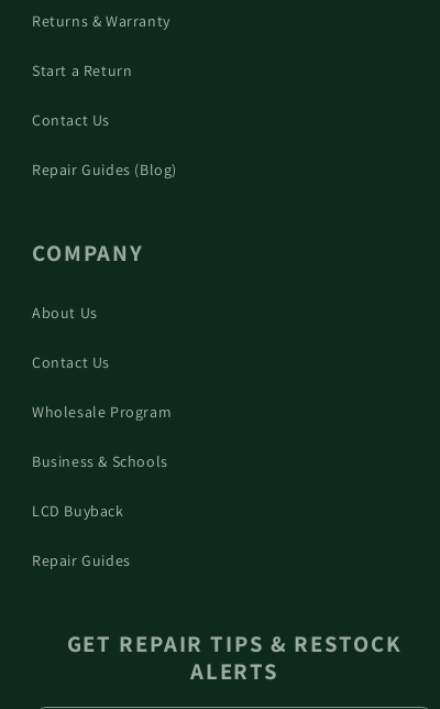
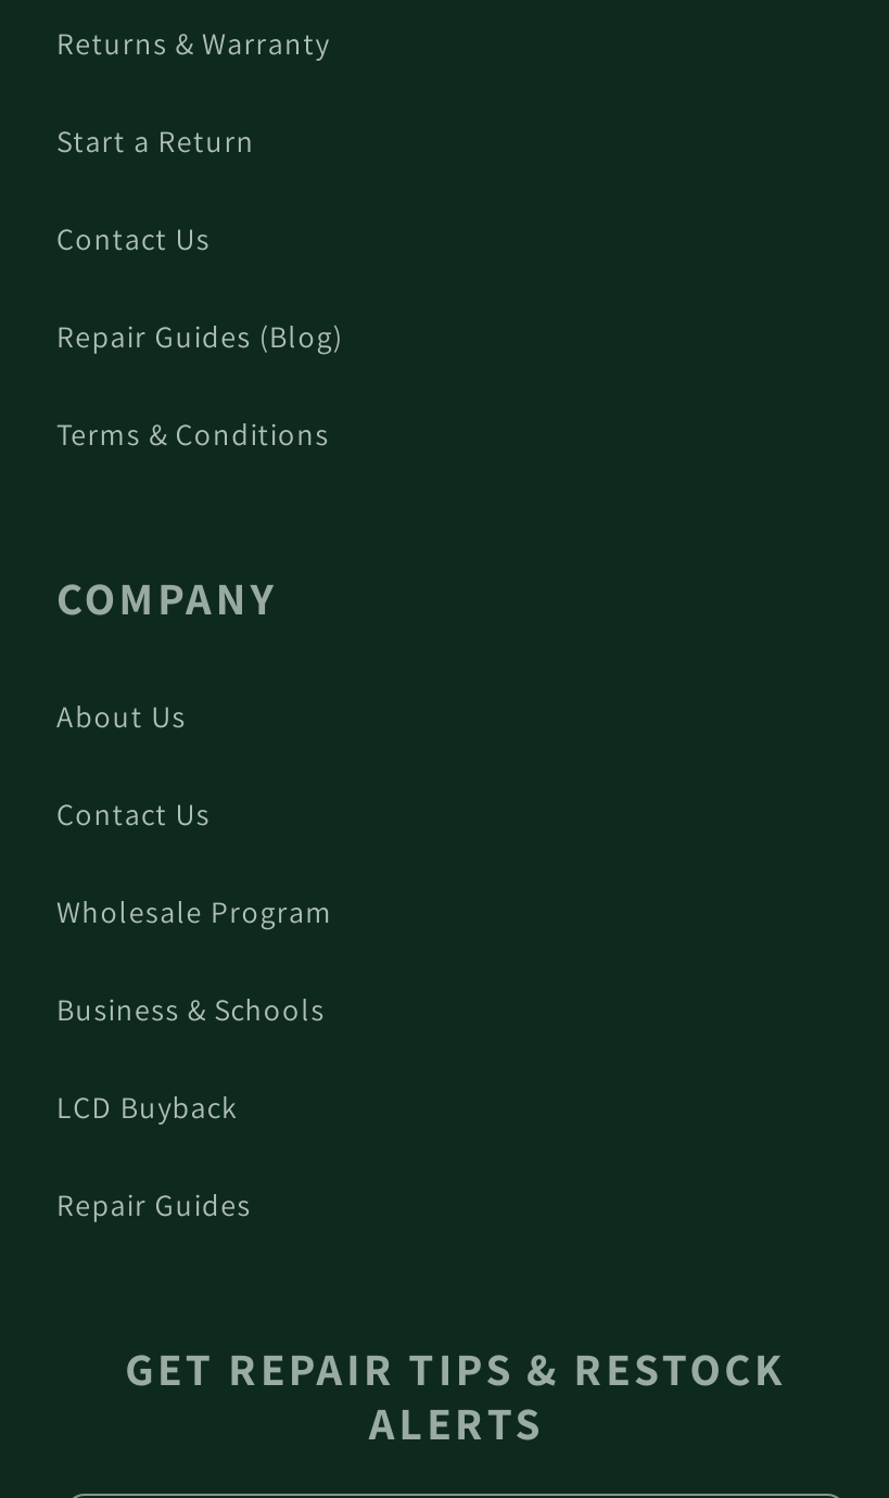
none -> [56,415,330,454] Terms & Conditions

